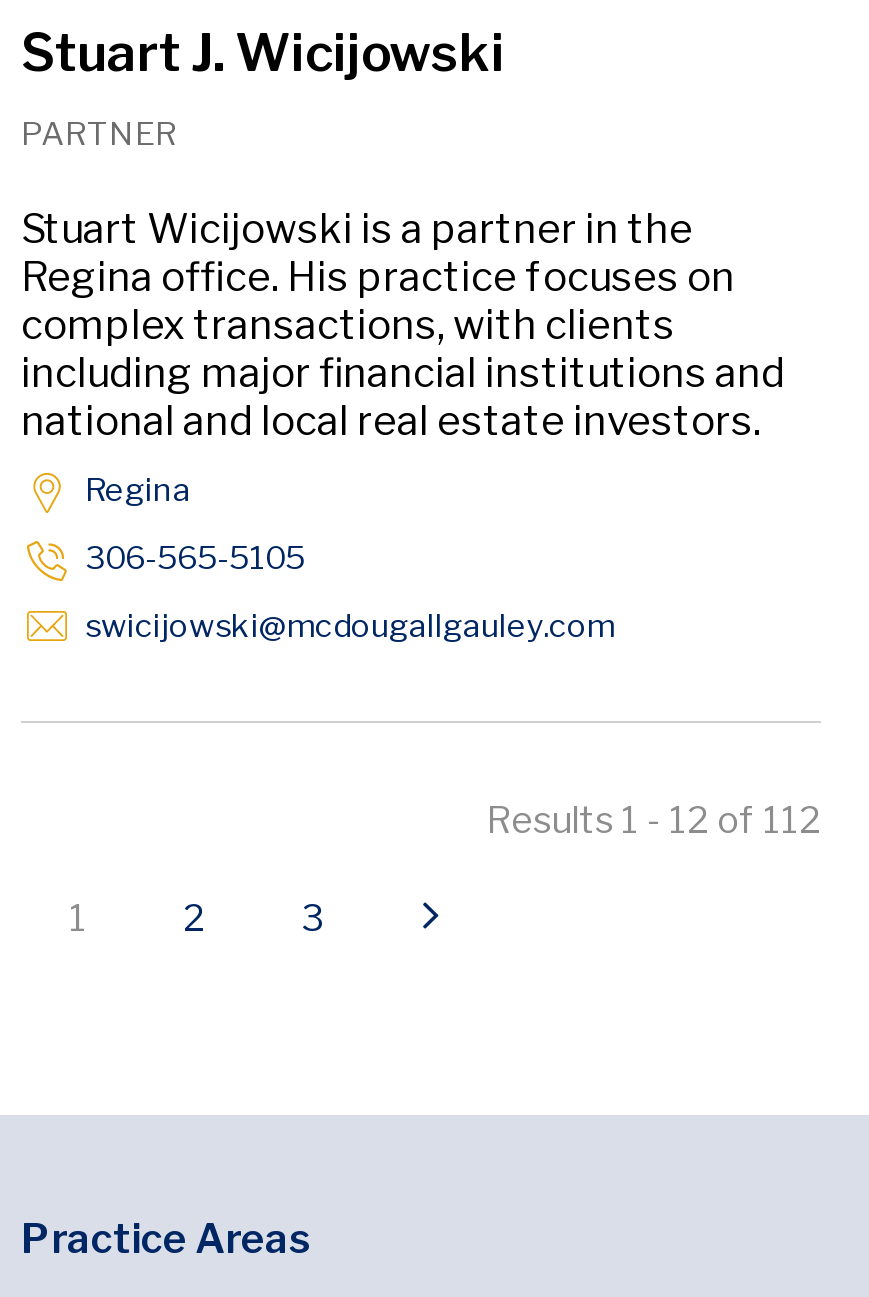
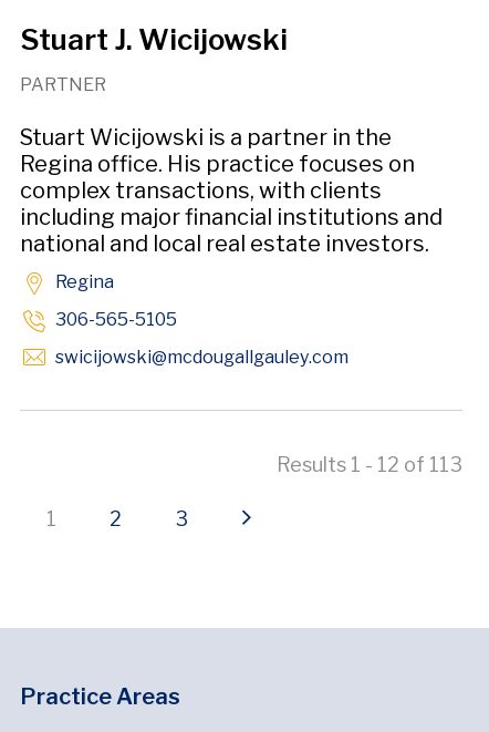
[487,799,821,841] Results 1 - 12 of 112 -> [277,453,462,476] Results 1 - 12 of 113

